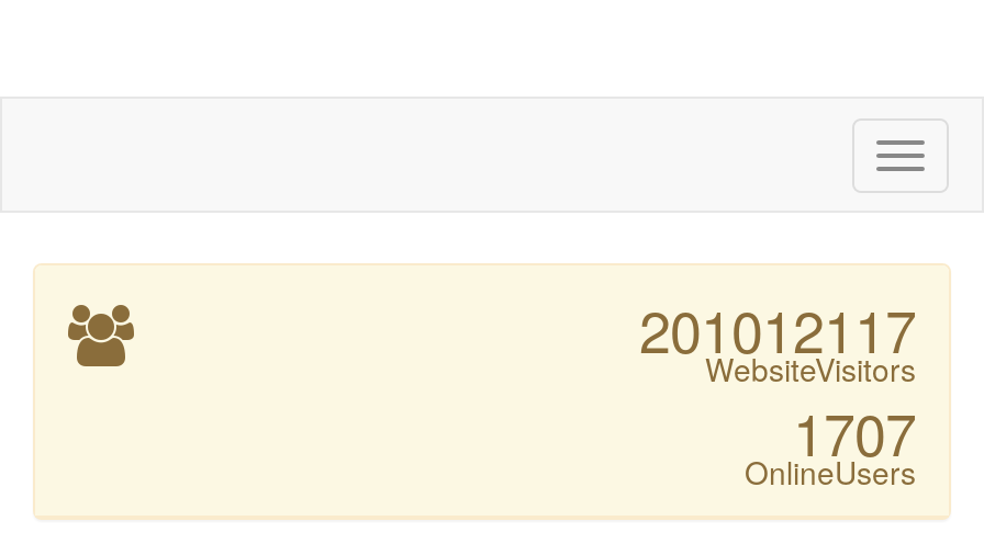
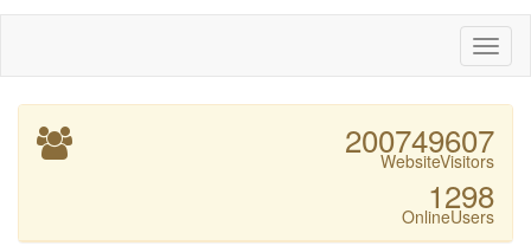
[639,287,916,390] 201012117 WebsiteVisitors -> [345,117,494,173] 200749607 WebsiteVisitors
[745,390,916,494] OnlineUsers 1707 -> [402,173,494,228] OnlineUsers 1298

